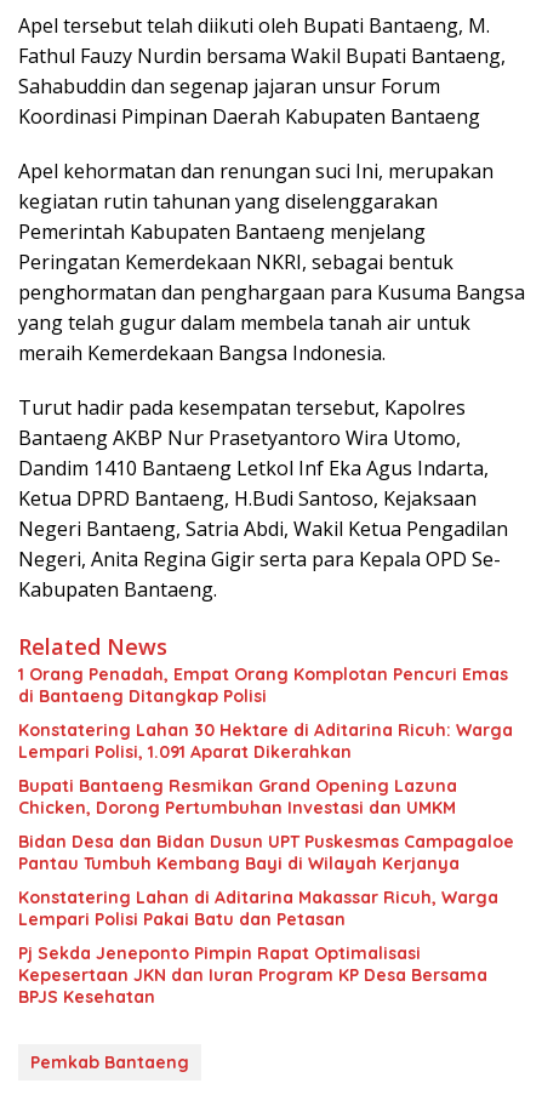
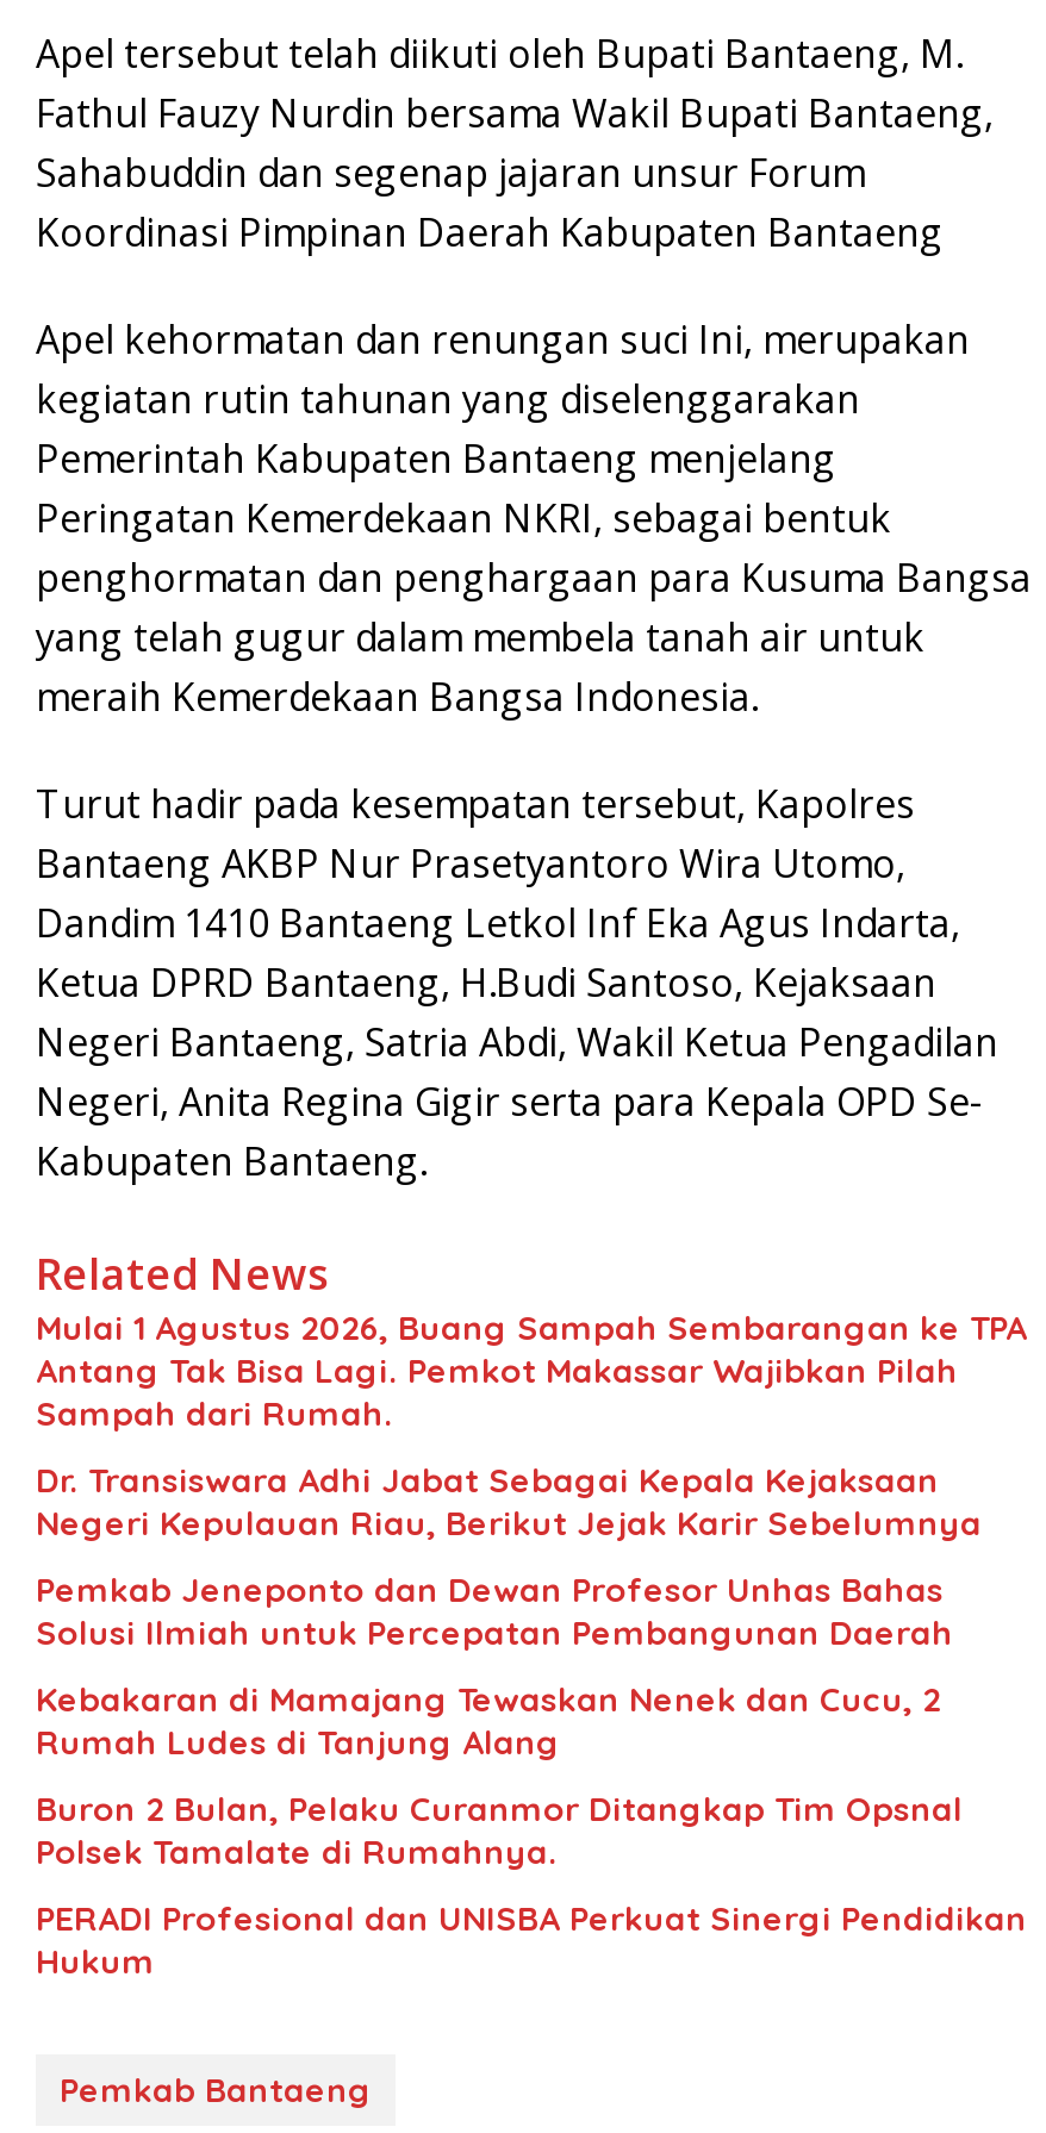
[18,663,508,707] 1 Orang Penadah, Empat Orang Komplotan Pencuri Emas | di Bantaeng Ditangkap Polisi -> [36,1306,1027,1435] Mulai 1 Agustus 2026, Buang Sampah Sembarangan ke TPA | Antang Tak Bisa Lagi. Pemkot Makassar Wajibkan Pilah | Sampah dari Rumah.
[18,719,513,763] Konstatering Lahan 30 Hektare di Aditarina Ricuh: Warga | Lempari Polisi, 1.091 Aparat Dikerahkan -> [36,1459,982,1544] Dr. Transiswara Adhi Jabat Sebagai Kepala Kejaksaan | Negeri Kepulauan Riau, Berikut Jejak Karir Sebelumnya
[18,775,457,818] Bupati Bantaeng Resmikan Grand Opening Lazuna | Chicken, Dorong Pertumbuhan Investasi dan UMKM -> [36,1568,953,1654] Pemkab Jeneponto dan Dewan Profesor Unhas Bahas | Solusi Ilmiah untuk Percepatan Pembangunan Daerah
[18,831,514,874] Bidan Desa dan Bidan Dusun UPT Puskesmas Campagaloe | Pantau Tumbuh Kembang Bayi di Wilayah Kerjanya -> [36,1678,941,1764] Kebakaran di Mamajang Tewaskan Nenek dan Cucu, 2 | Rumah Ludes di Tanjung Alang
[18,886,498,930] Konstatering Lahan di Aditarina Makassar Ricuh, Warga | Lempari Polisi Pakai Batu dan Petasan -> [36,1787,963,1873] Buron 2 Bulan, Pelaku Curanmor Ditangkap Tim Opsnal | Polsek Tamalate di Rumahnya.
[18,942,487,1008] Pj Sekda Jeneponto Pimpin Rapat Optimalisasi | Kepesertaan JKN dan Iuran Program KP Desa Bersama | BPJS Kesehatan -> [36,1897,1027,1983] PERADI Profesional dan UNISBA Perkuat Sinergi Pendidikan | Hukum

